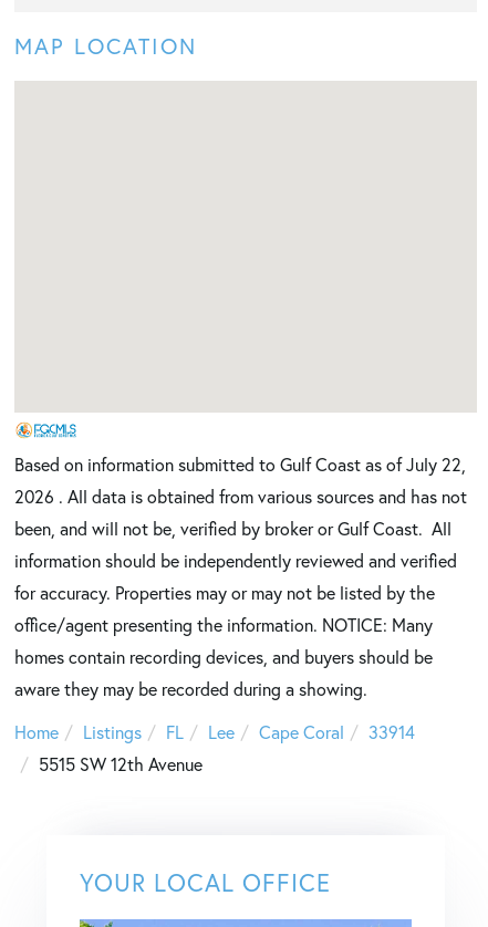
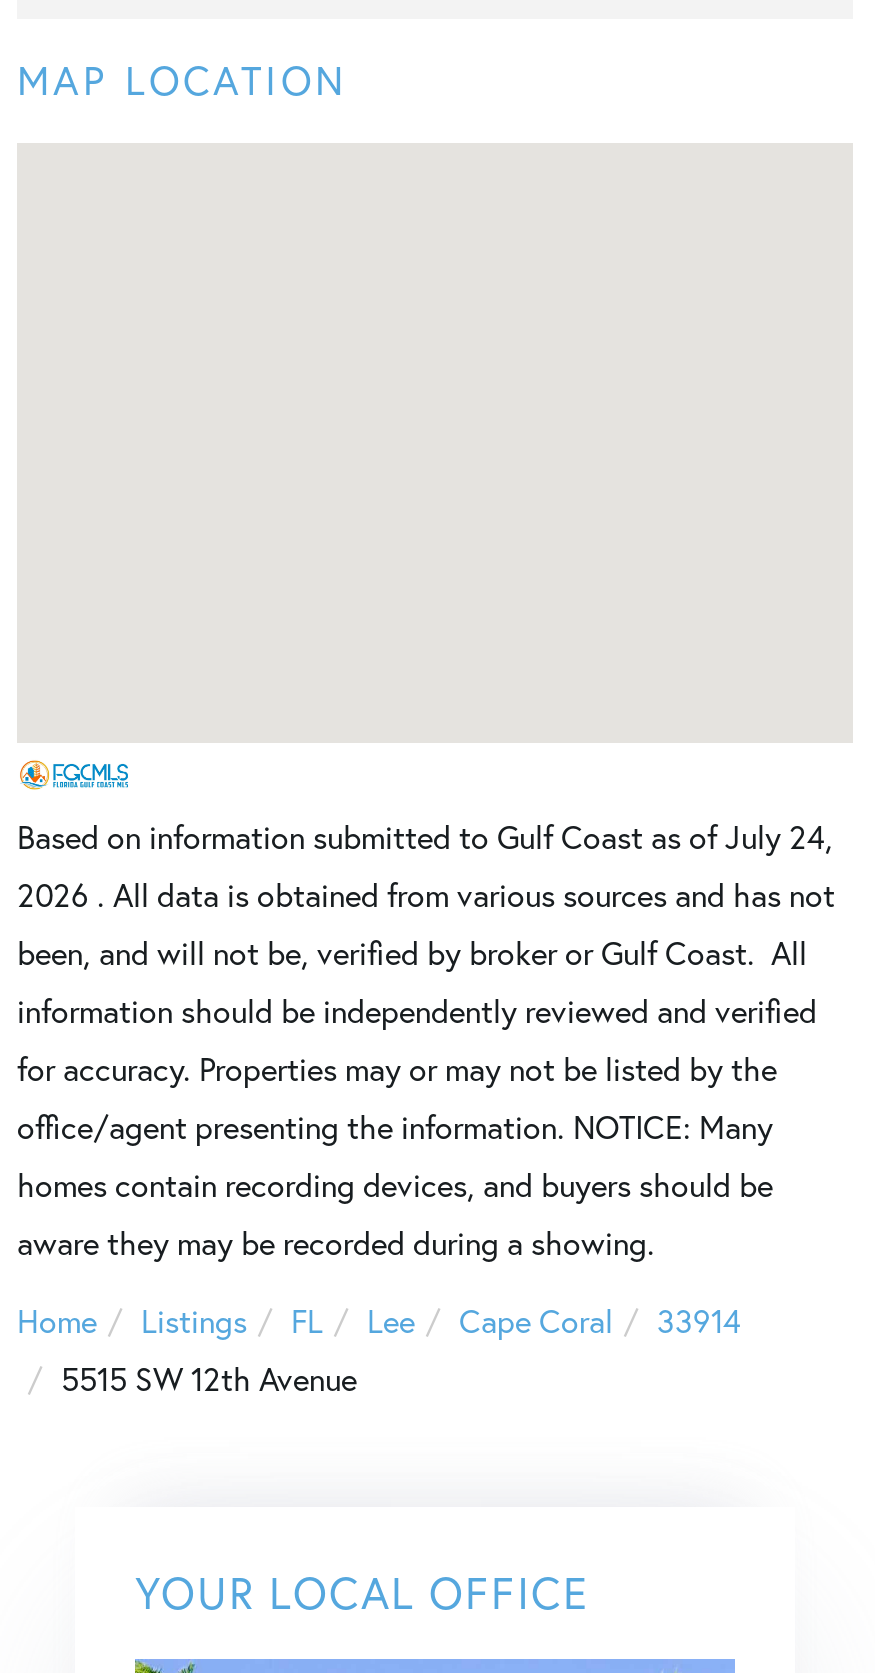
[14,452,466,475] Based on information submitted to Gulf Coast as of July 22, -> [17,814,833,856] Based on information submitted to Gulf Coast as of July 24,

